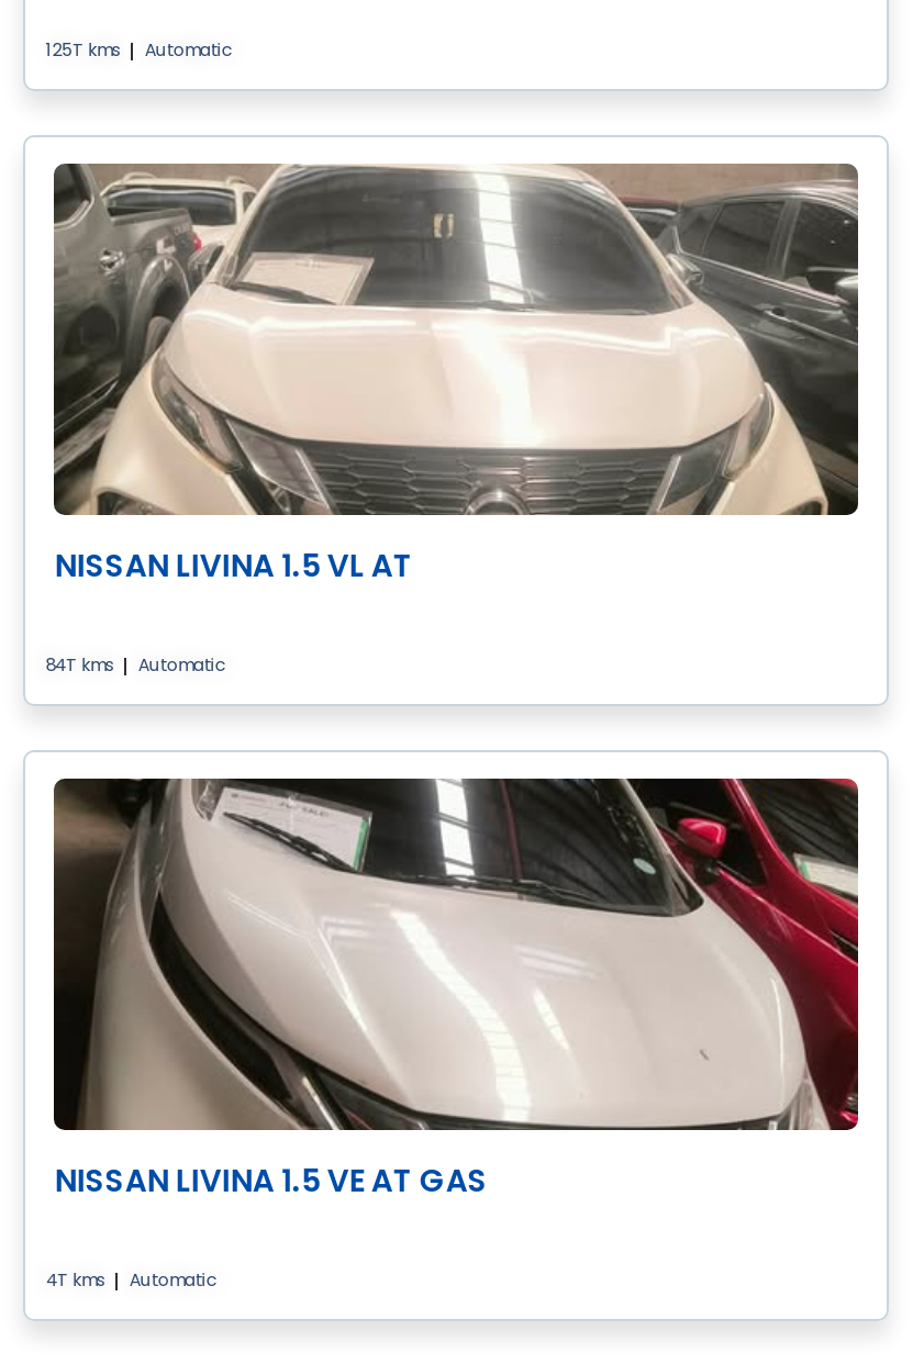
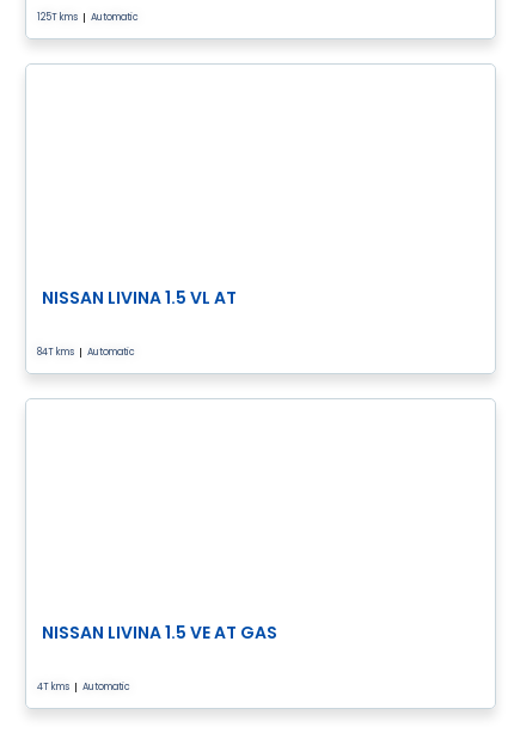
[52,161,860,517] [image] -> none
[52,776,860,1132] [image] -> none

